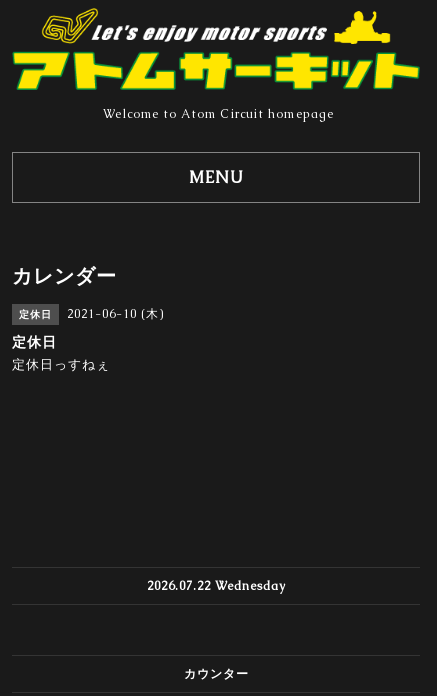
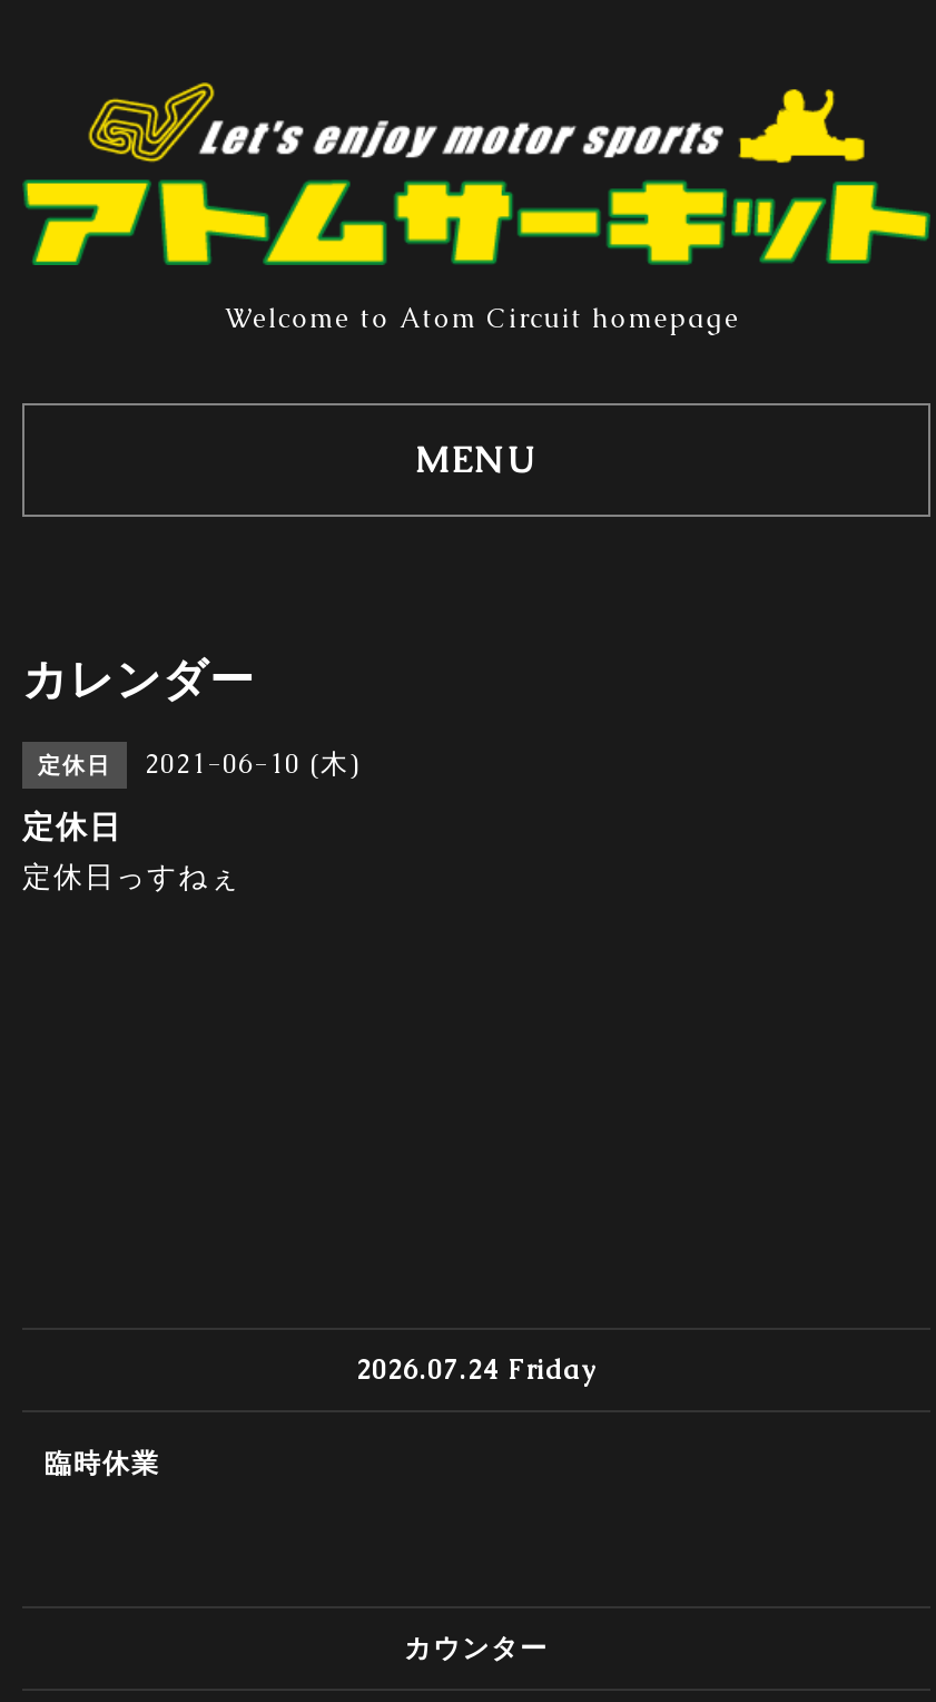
[146,578,285,594] 2026.07.22 Wednesday -> [45,1353,597,1482] 2026.07.24 Friday | 臨時休業

